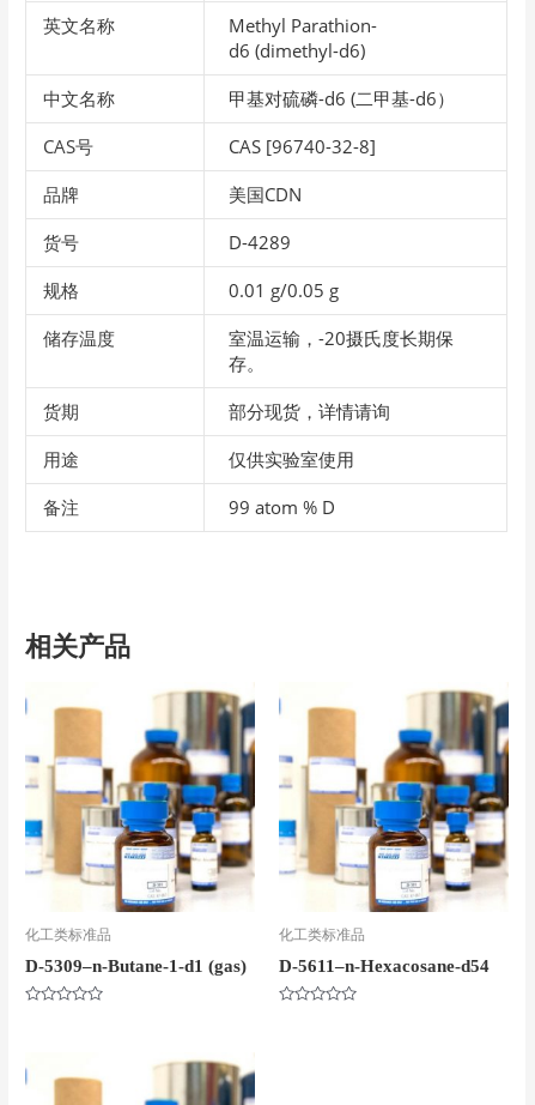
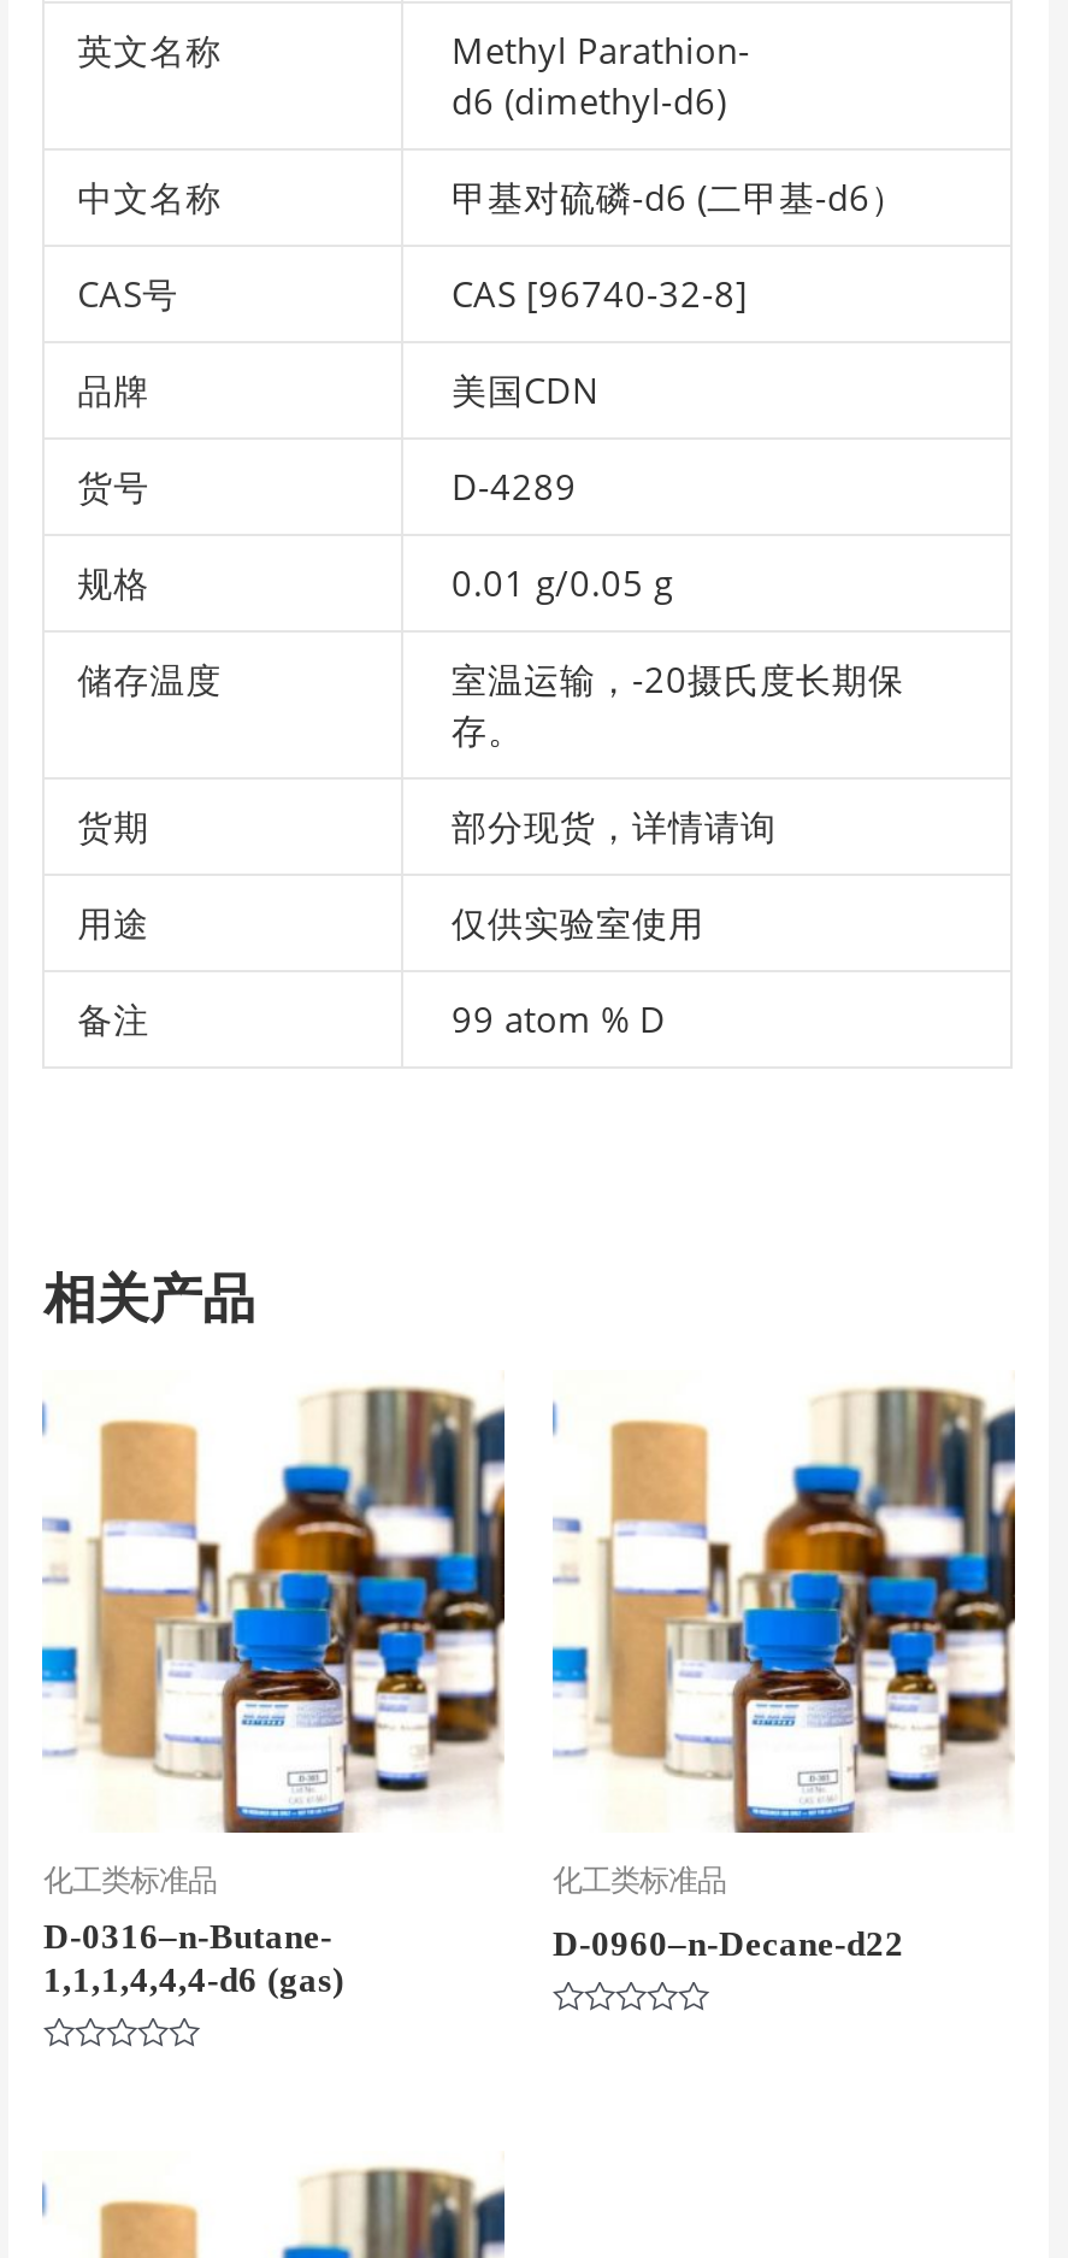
[26,957,247,976] D-5309–n-Butane-1-d1 (gas) -> [43,1917,344,1999] D-0316–n-Butane- | 1,1,1,4,4,4-d6 (gas)
[279,957,490,976] D-5611–n-Hexacosane-d54 -> [553,1924,904,1963] D-0960–n-Decane-d22

